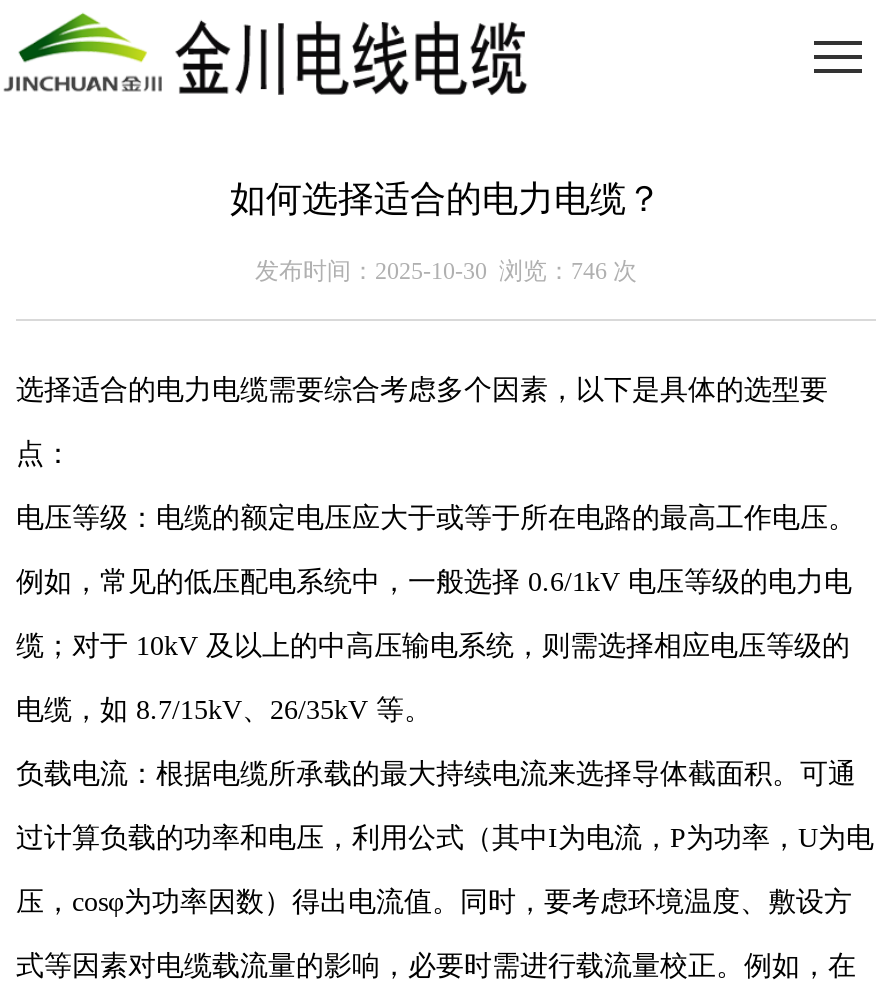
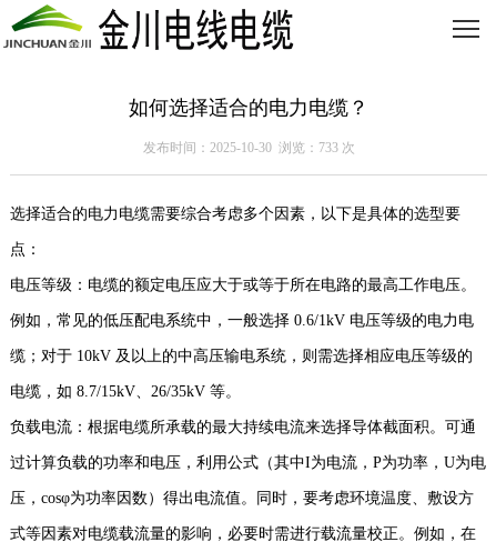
[255,257,637,285] 发布时间：2025-10-30 浏览：746 次 -> [143,140,355,155] 发布时间：2025-10-30 浏览：733 次

